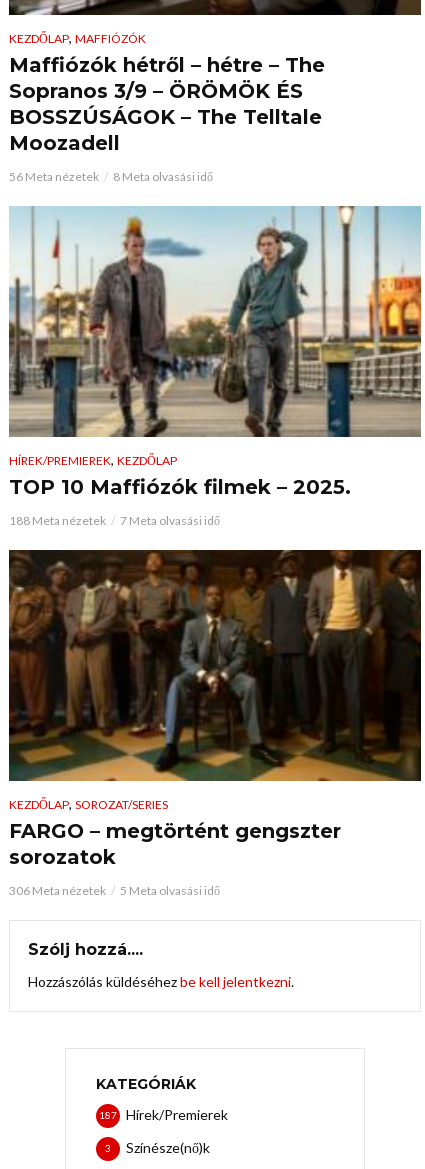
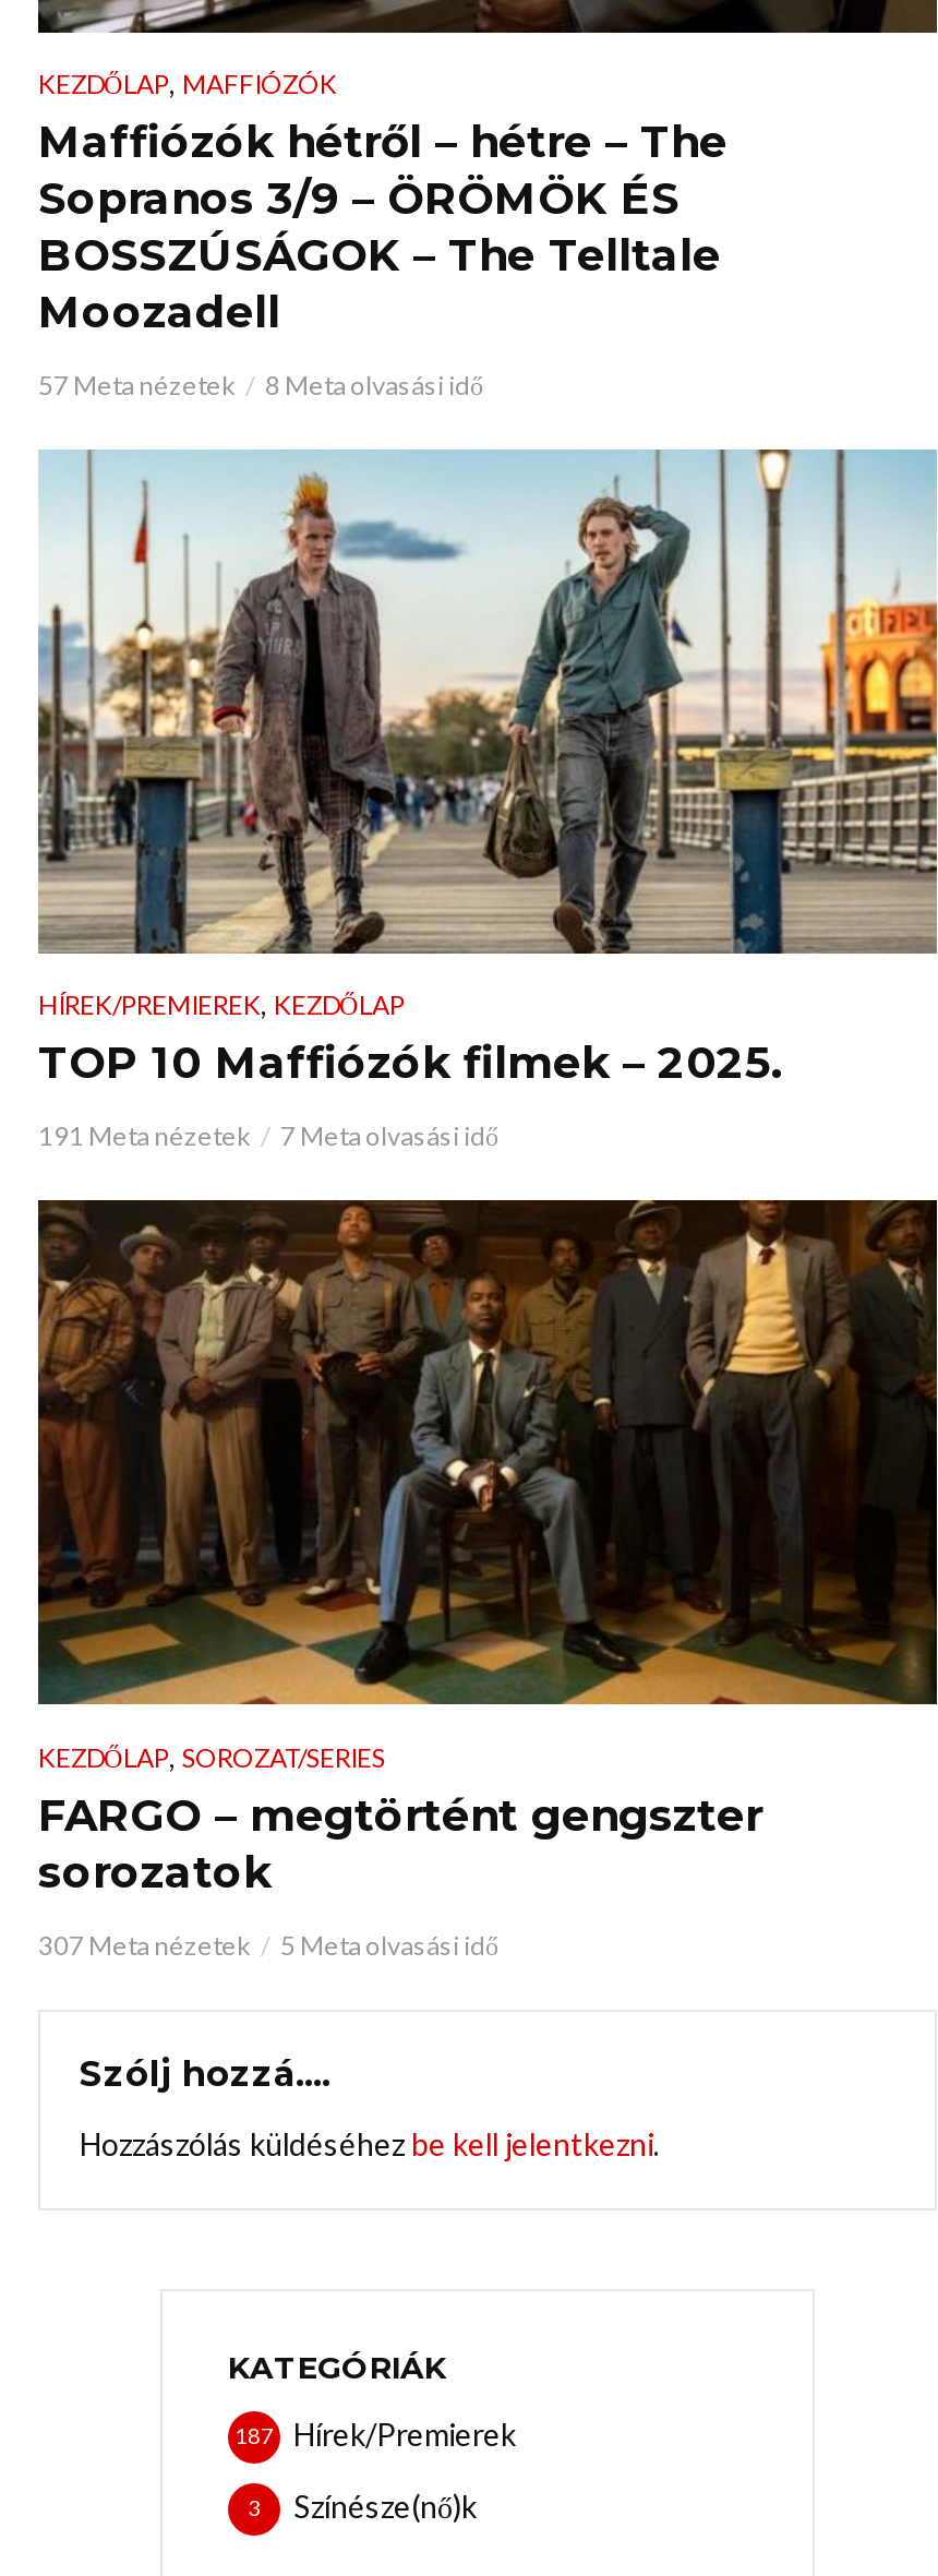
[9,169,213,184] 56 Meta nézetek 8 Meta olvasási idő -> [38,369,483,402] 57 Meta nézetek 8 Meta olvasási idő
[9,513,220,528] 188 Meta nézetek 7 Meta olvasási idő -> [38,1121,498,1153] 191 Meta nézetek 7 Meta olvasási idő
[9,883,220,898] 306 Meta nézetek 5 Meta olvasási idő -> [38,1929,498,1962] 307 Meta nézetek 5 Meta olvasási idő

